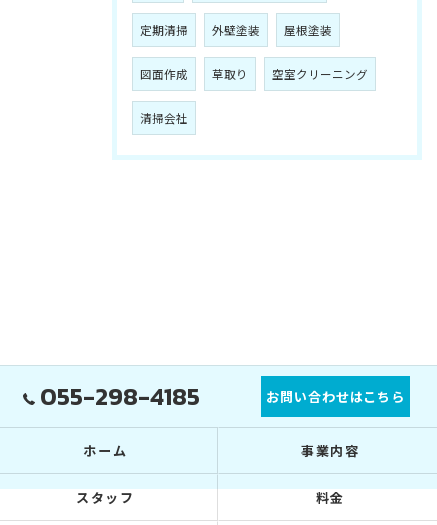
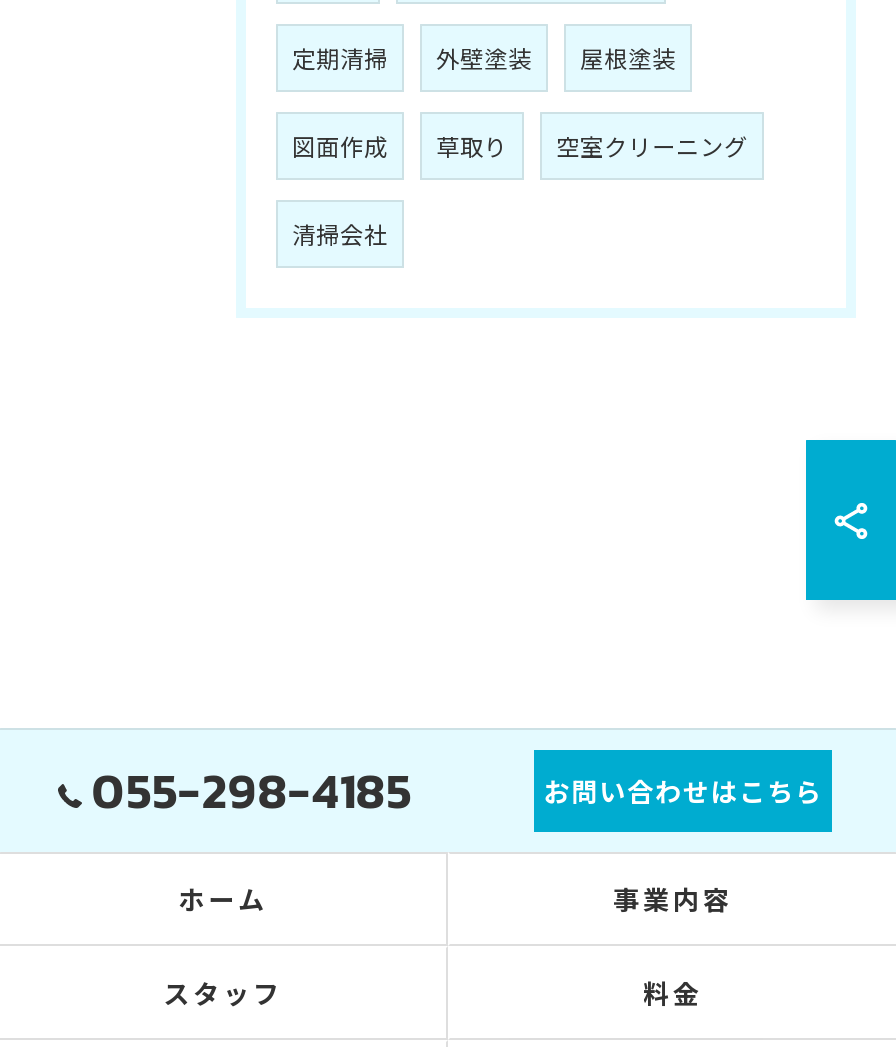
none -> [804,438,890,604] [image]

